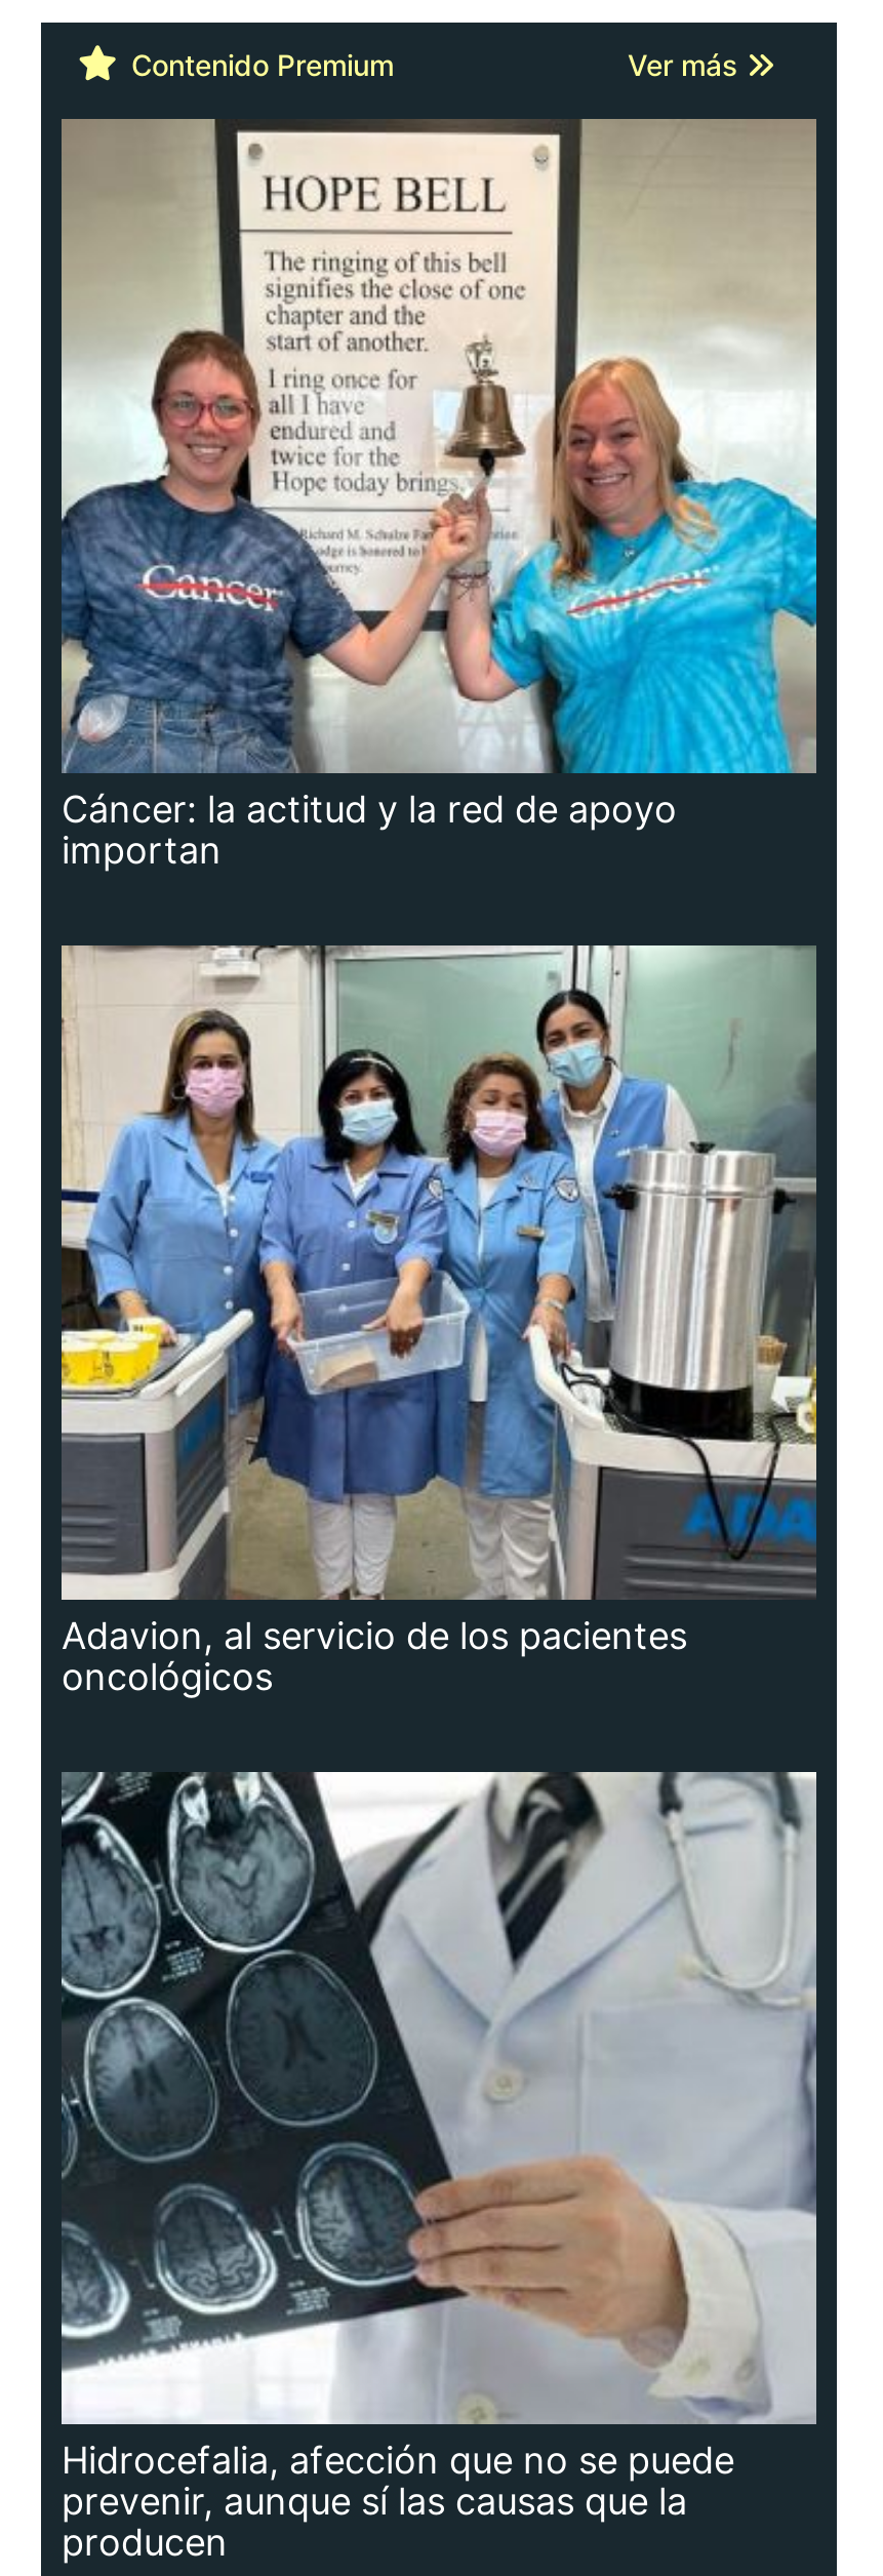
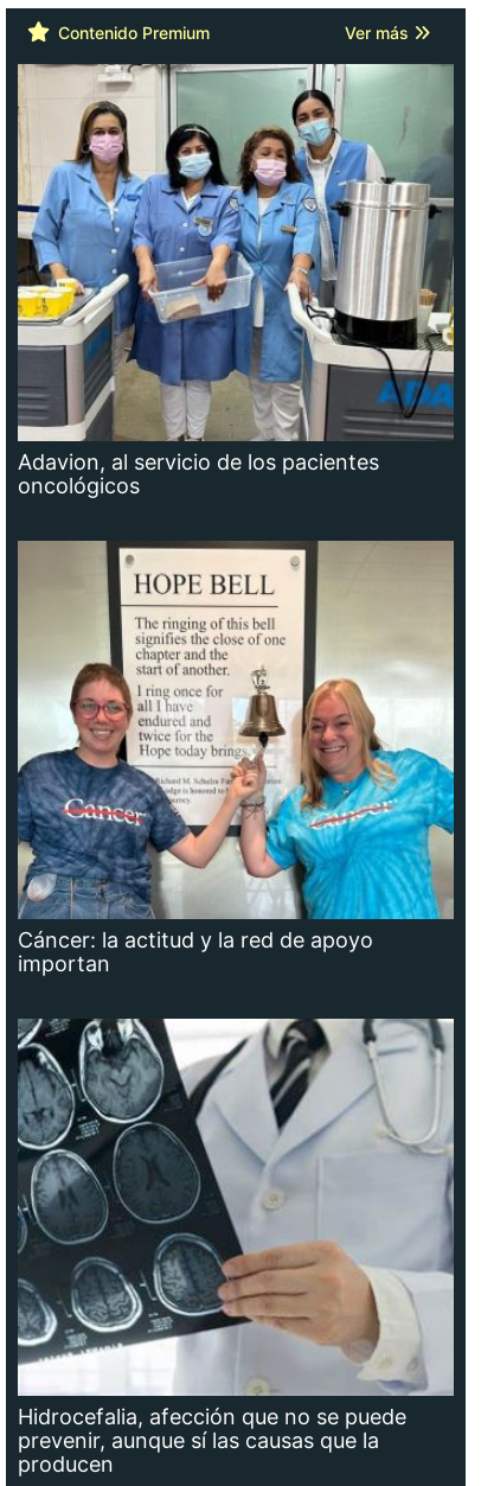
moved [59,120,818,871] -> [17,541,455,976]: [image] | Cáncer: la actitud y la red de apoyo | importan
moved [57,940,820,1697] -> [15,60,456,498]: [image] | Adavion, al servicio de los pacientes | oncológicos

